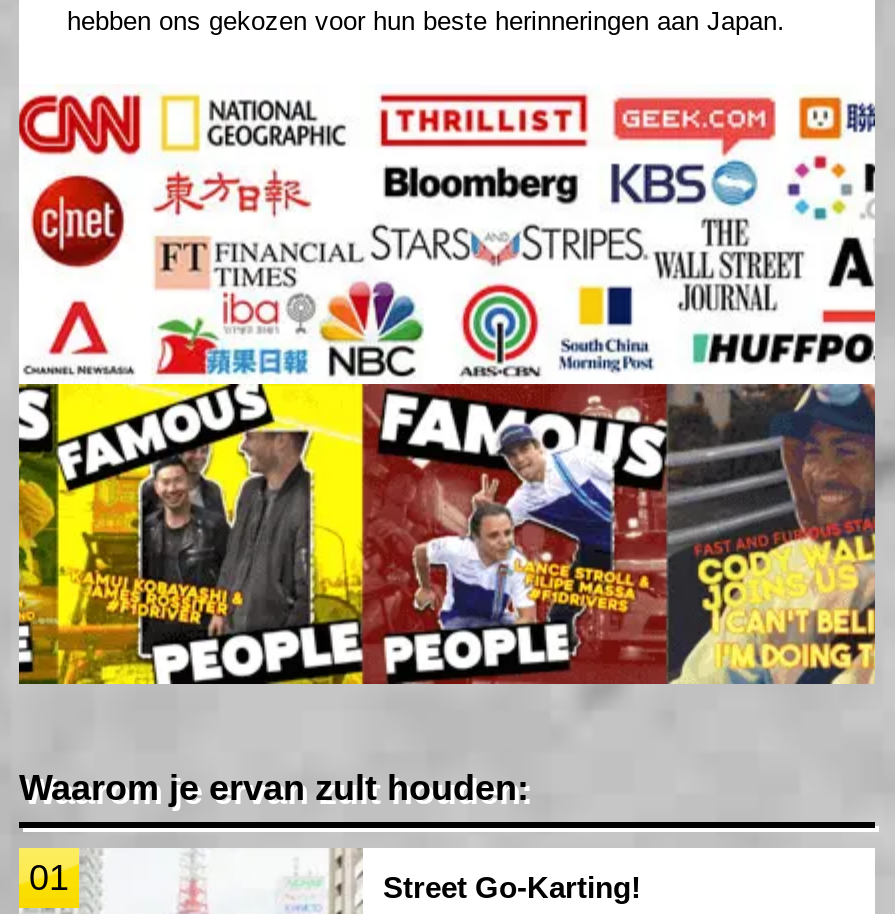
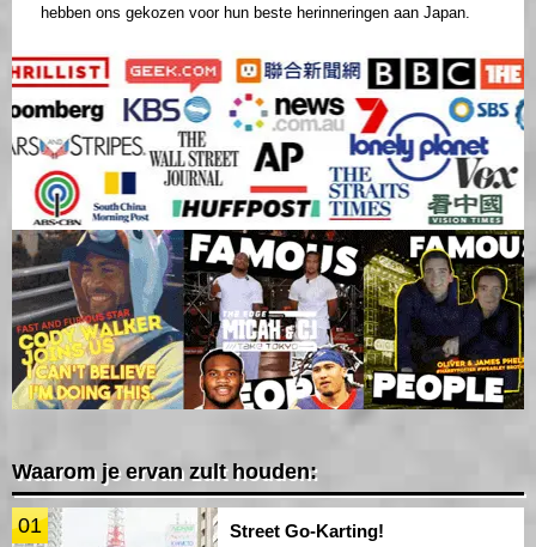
[17,92,877,686] [image] -> [11,55,525,411] [image]

